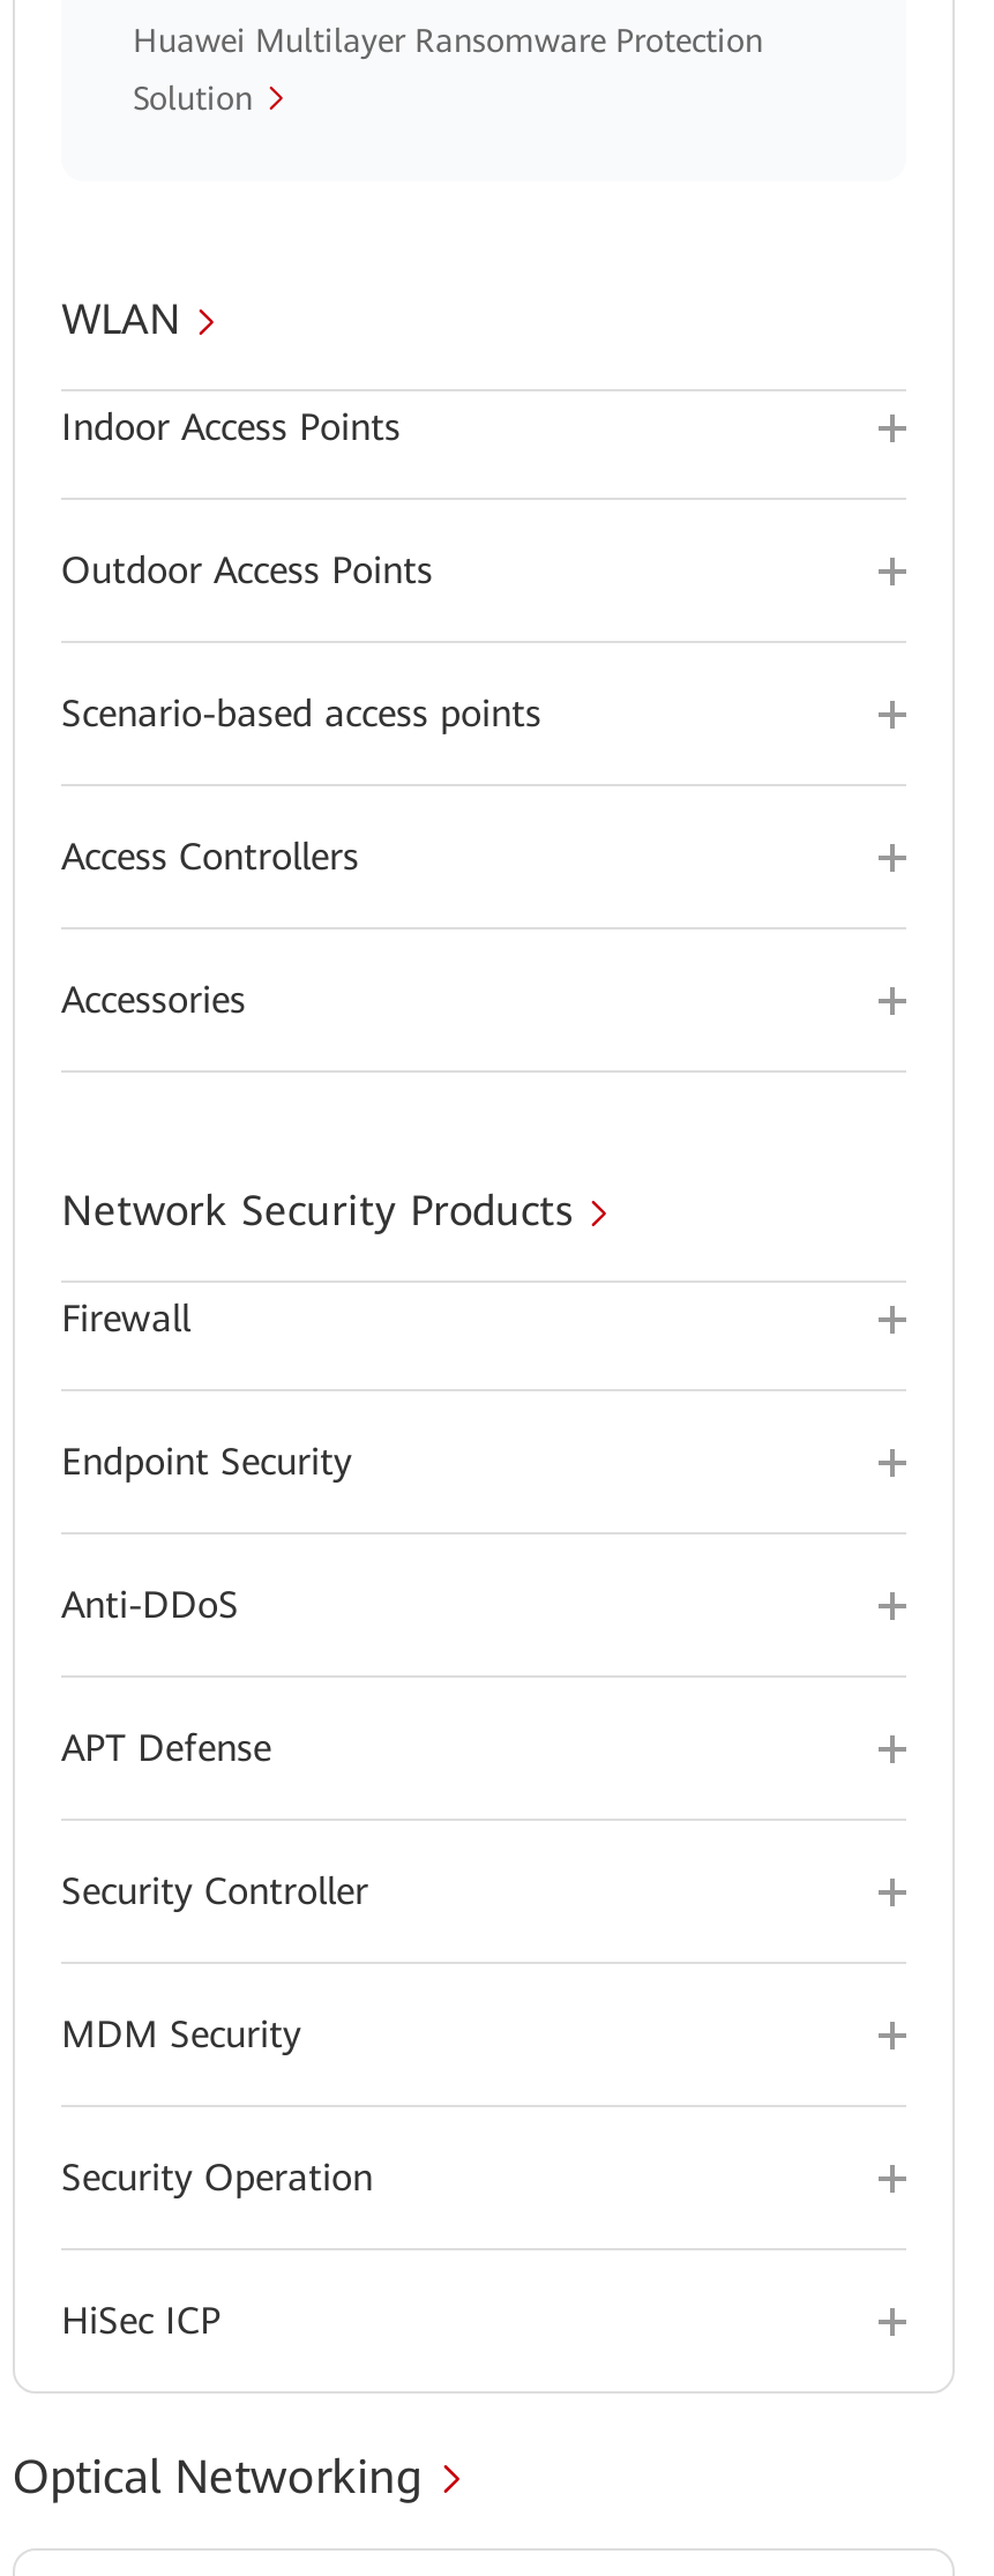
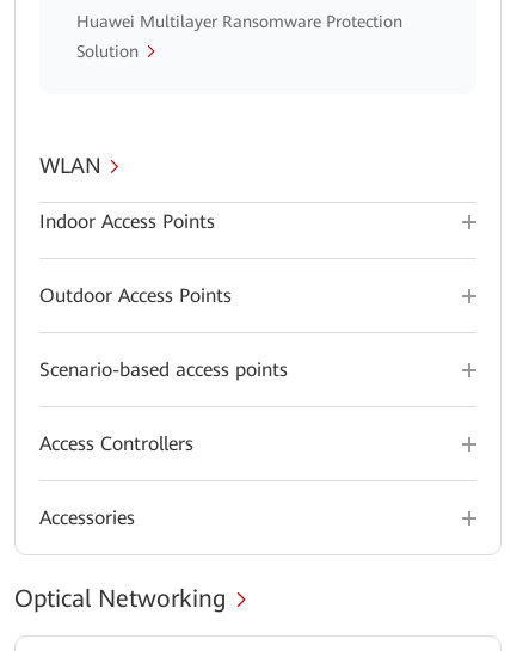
[61,1186,574,2343] Network Security Products | Firewall | Endpoint Security | Anti-DDoS | APT Defense | Security Controller | MDM Security | Security Operation | HiSec ICP -> none

